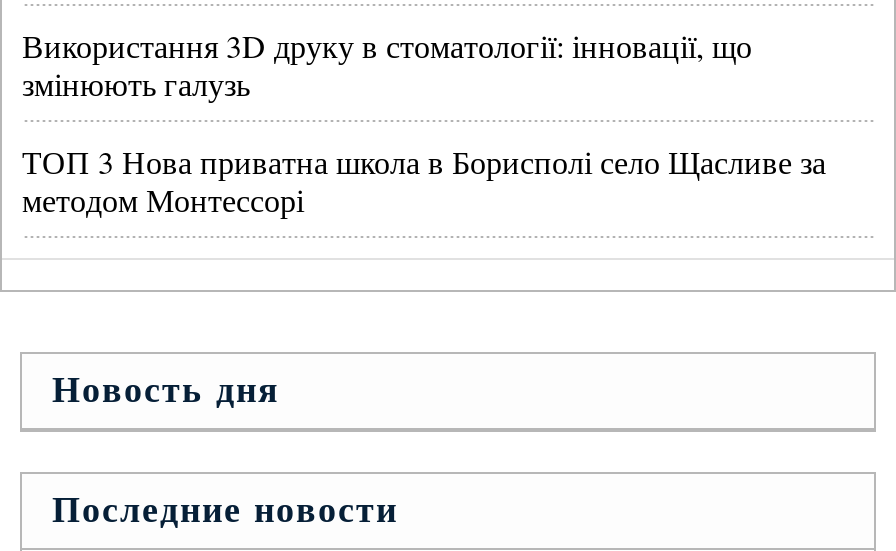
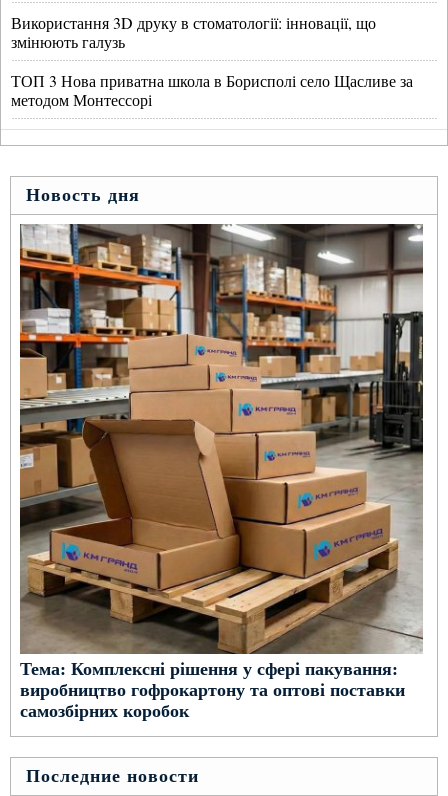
none -> [19,223,424,721] [image] | Тема: Комплексні рішення у сфері пакування: | виробництво гофрокартону та оптові поставки | самозбірних коробок

